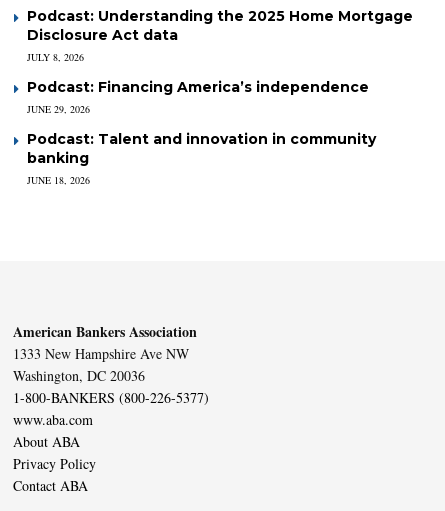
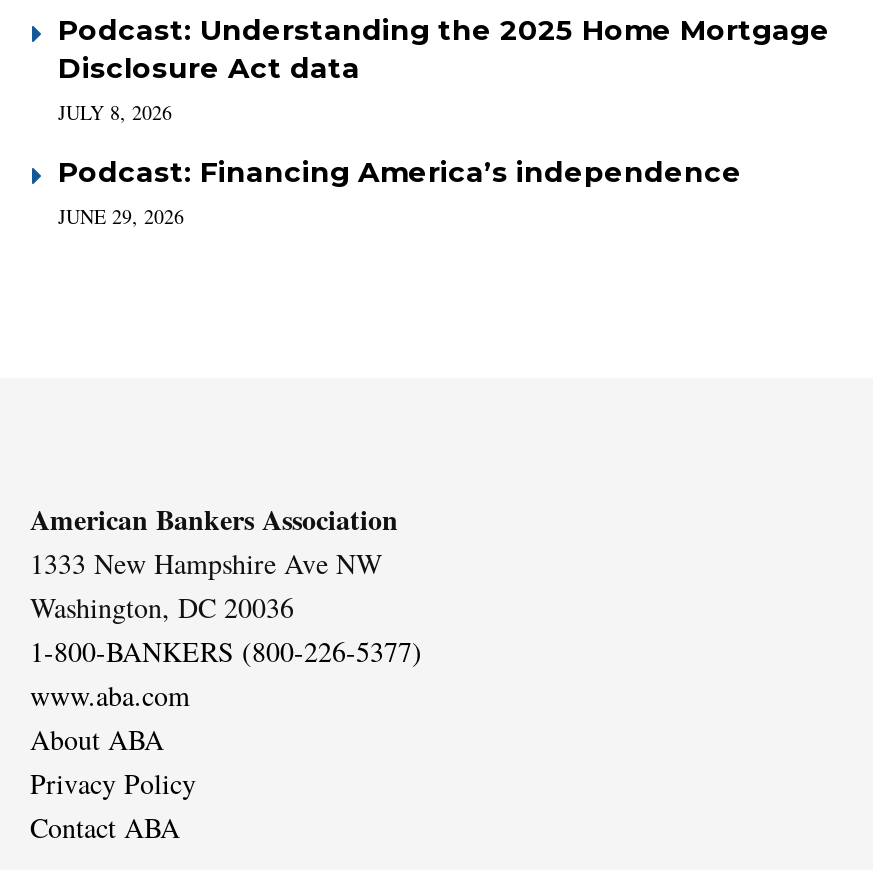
[27,130,376,187] Podcast: Talent and innovation in community | banking | JUNE 18, 2026 -> none

